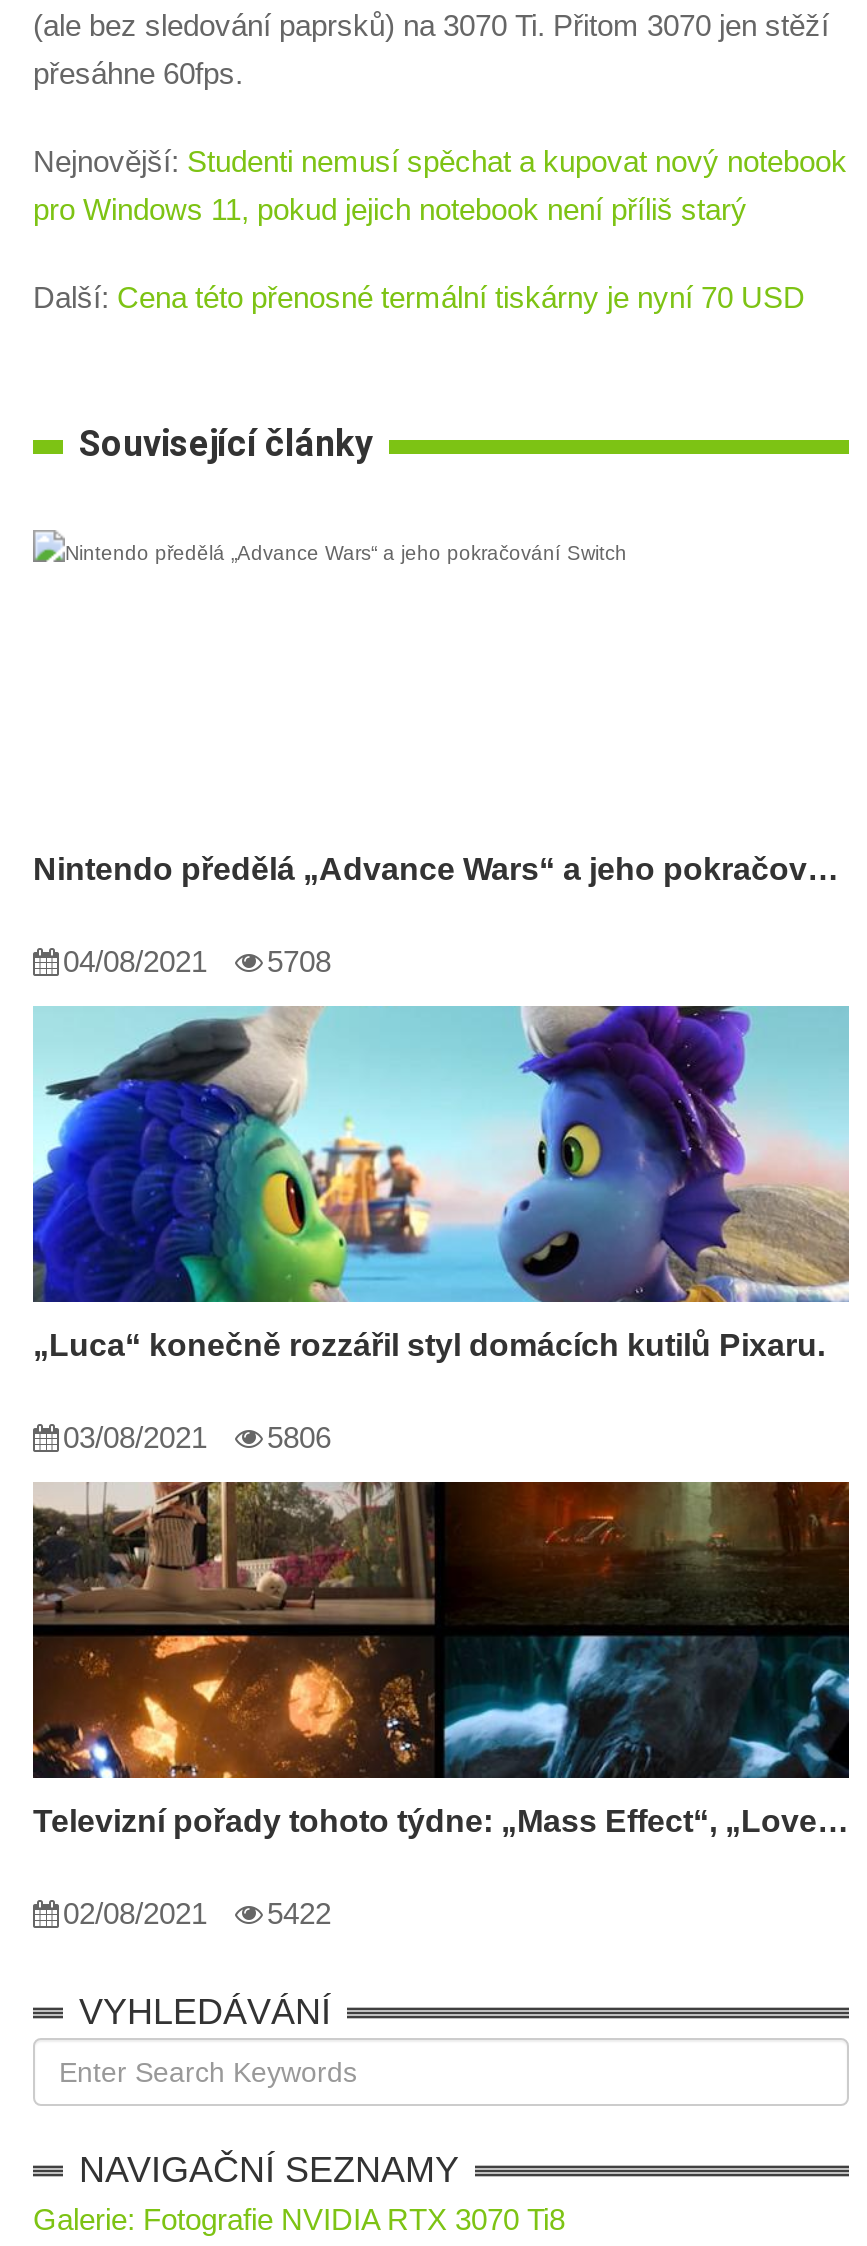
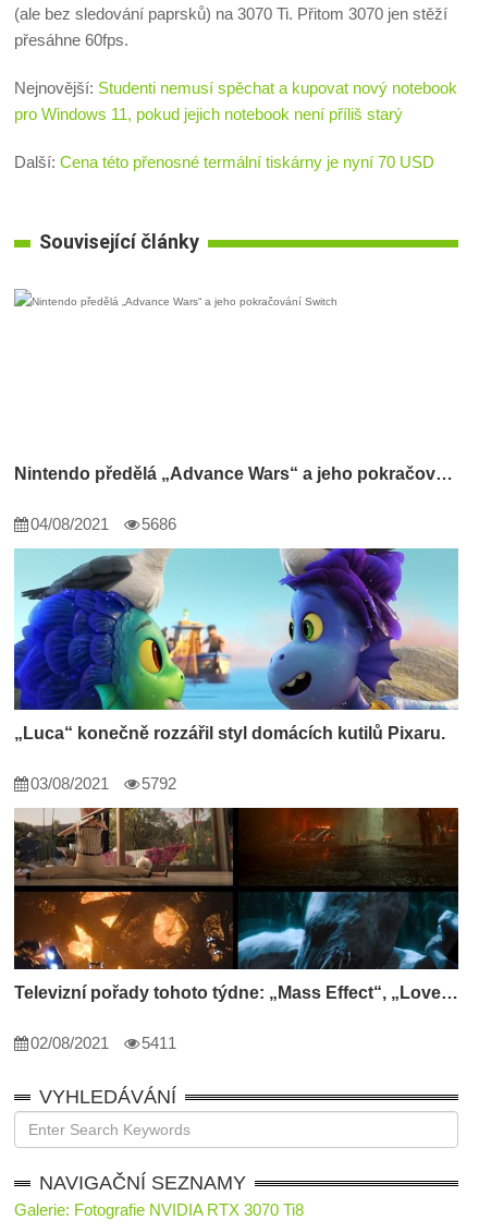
[63,945,331,979] 04/08/2021 5708 -> [30,515,176,534] 04/08/2021 5686
[63,1421,331,1455] 03/08/2021 5806 -> [30,775,176,793] 03/08/2021 5792
[63,1897,331,1931] 02/08/2021 5422 -> [30,1034,176,1053] 02/08/2021 5411

